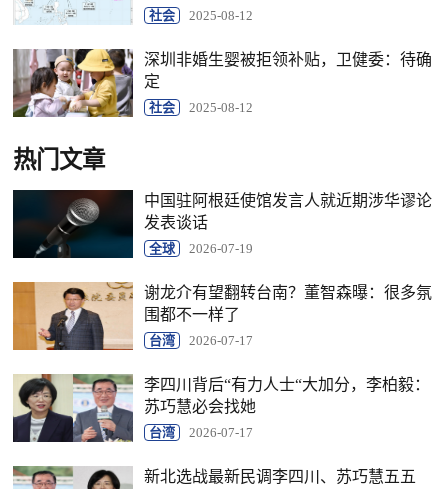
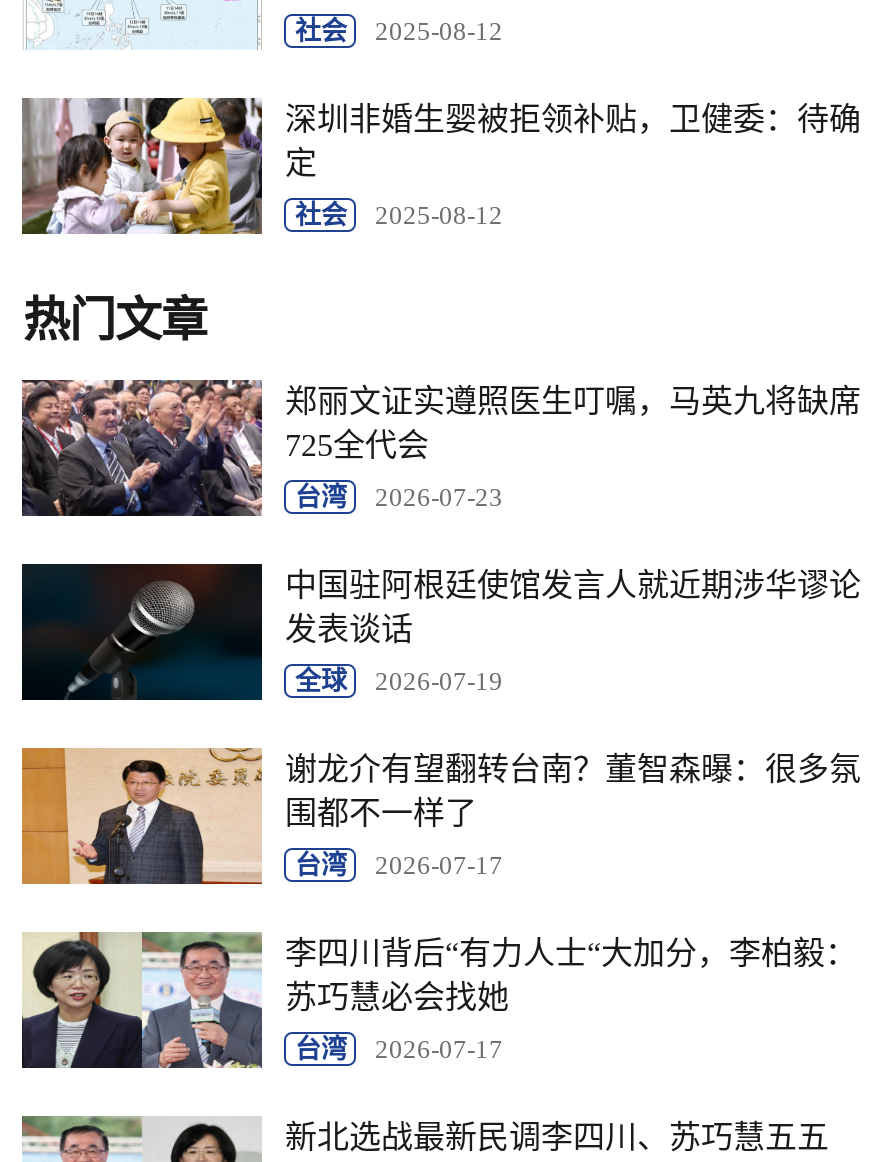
none -> [20,378,861,518] [image] | 郑丽文证实遵照医生叮嘱，马英九将缺席 | 725全代会 | 台湾 | 2026-07-23

